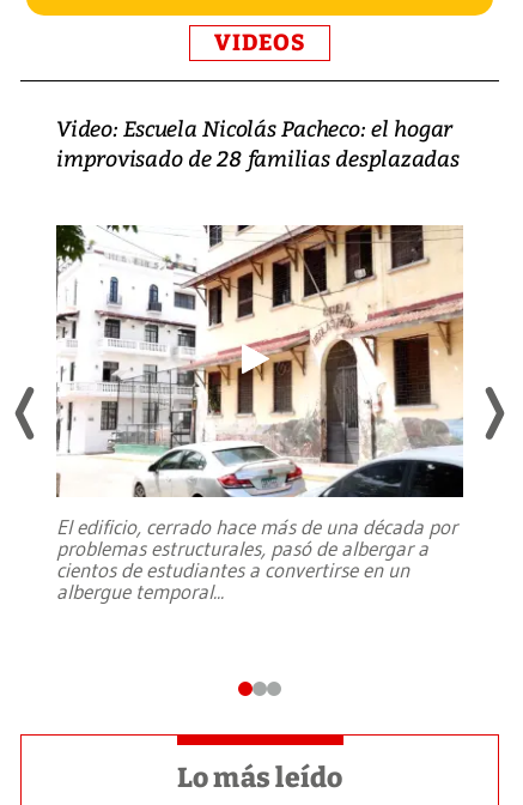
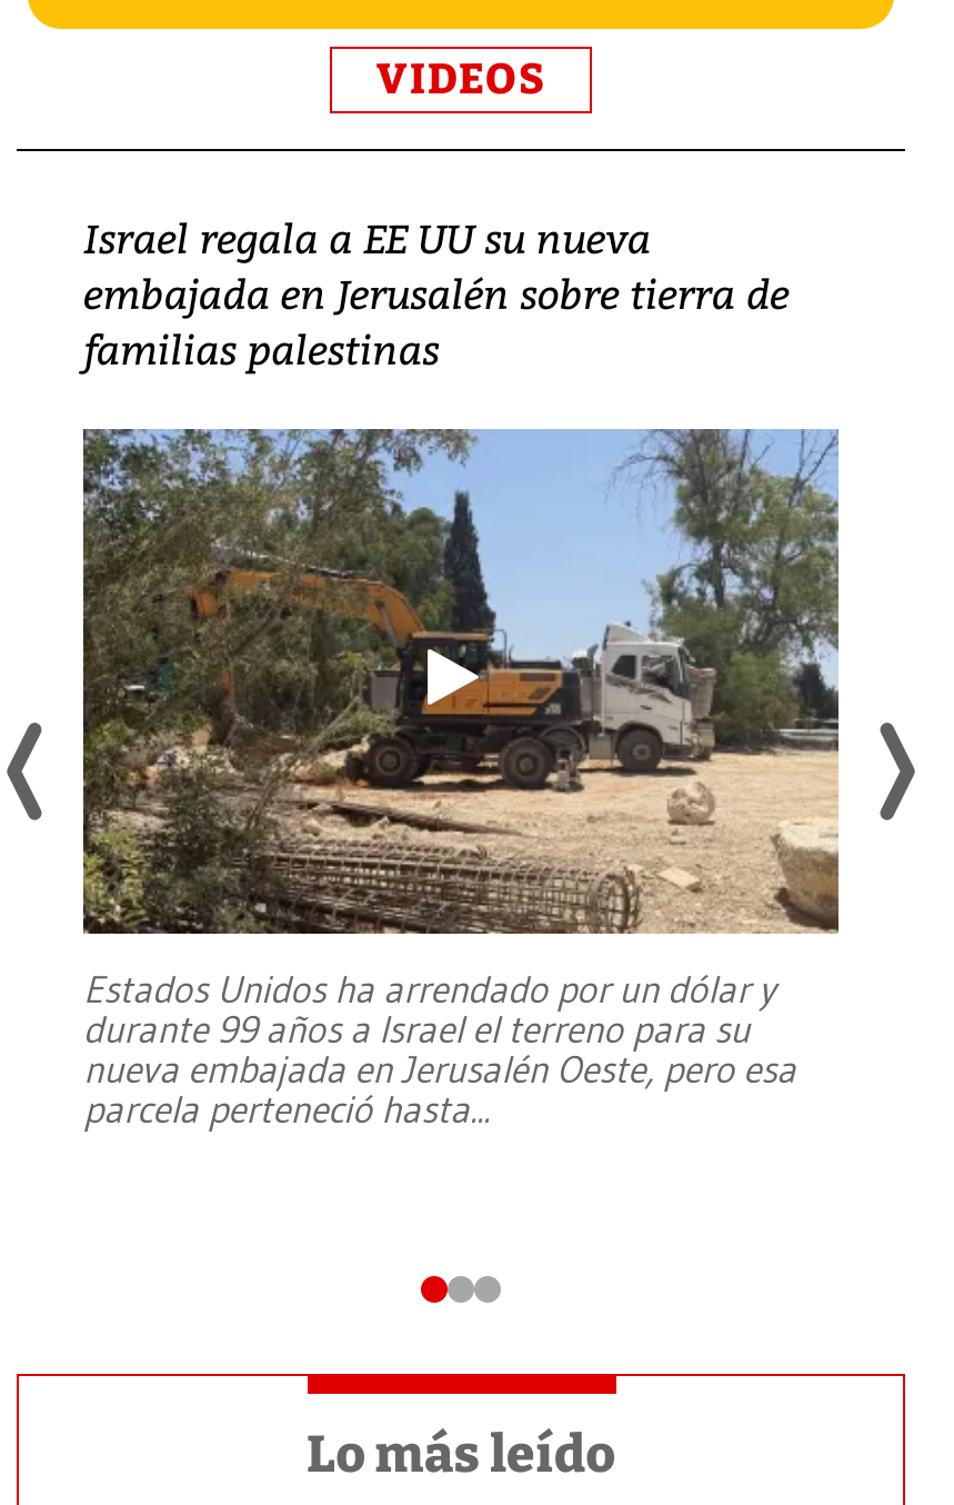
[56,113,459,173] Video: Escuela Nicolás Pacheco: el hogar | improvisado de 28 familias desplazadas -> [83,210,789,377] Israel regala a EE UU su nueva | embajada en Jerusalén sobre tierra de | familias palestinas
[56,224,464,604] [image] | El edificio, cerrado hace más de una década por | problemas estructurales, pasó de albergar a | cientos de estudiantes a convertirse en un | albergue temporal... -> [81,427,841,1132] [image] | Estados Unidos ha arrendado por un dólar y | durante 99 años a Israel el terreno para su | nueva embajada en Jerusalén Oeste, pero esa | parcela perteneció hasta...

